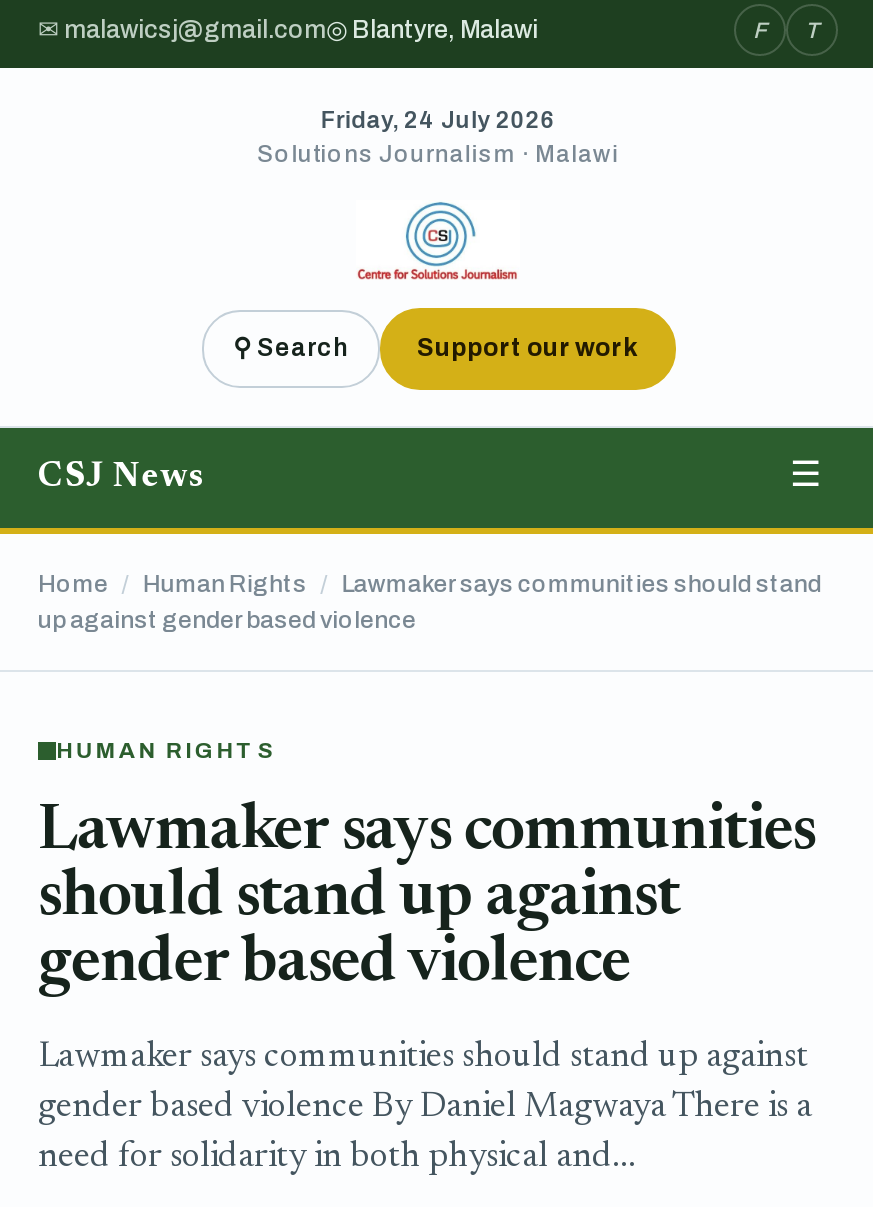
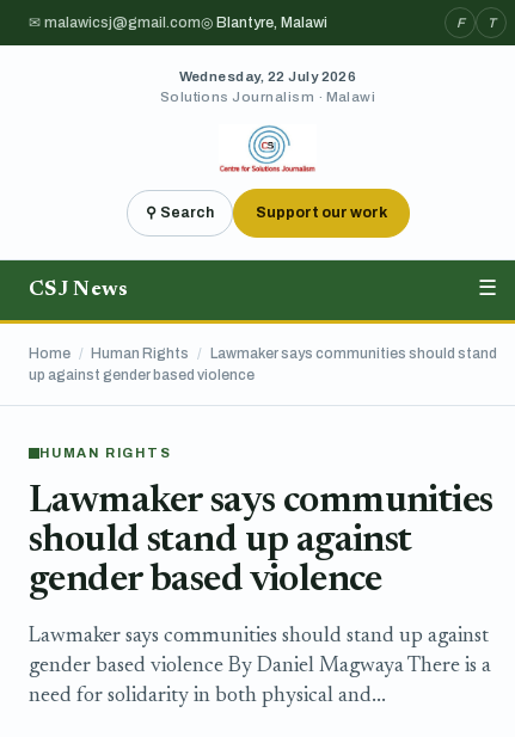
[320,108,555,132] Friday, 24 July 2026 -> [179,69,357,84] Wednesday, 22 July 2026

